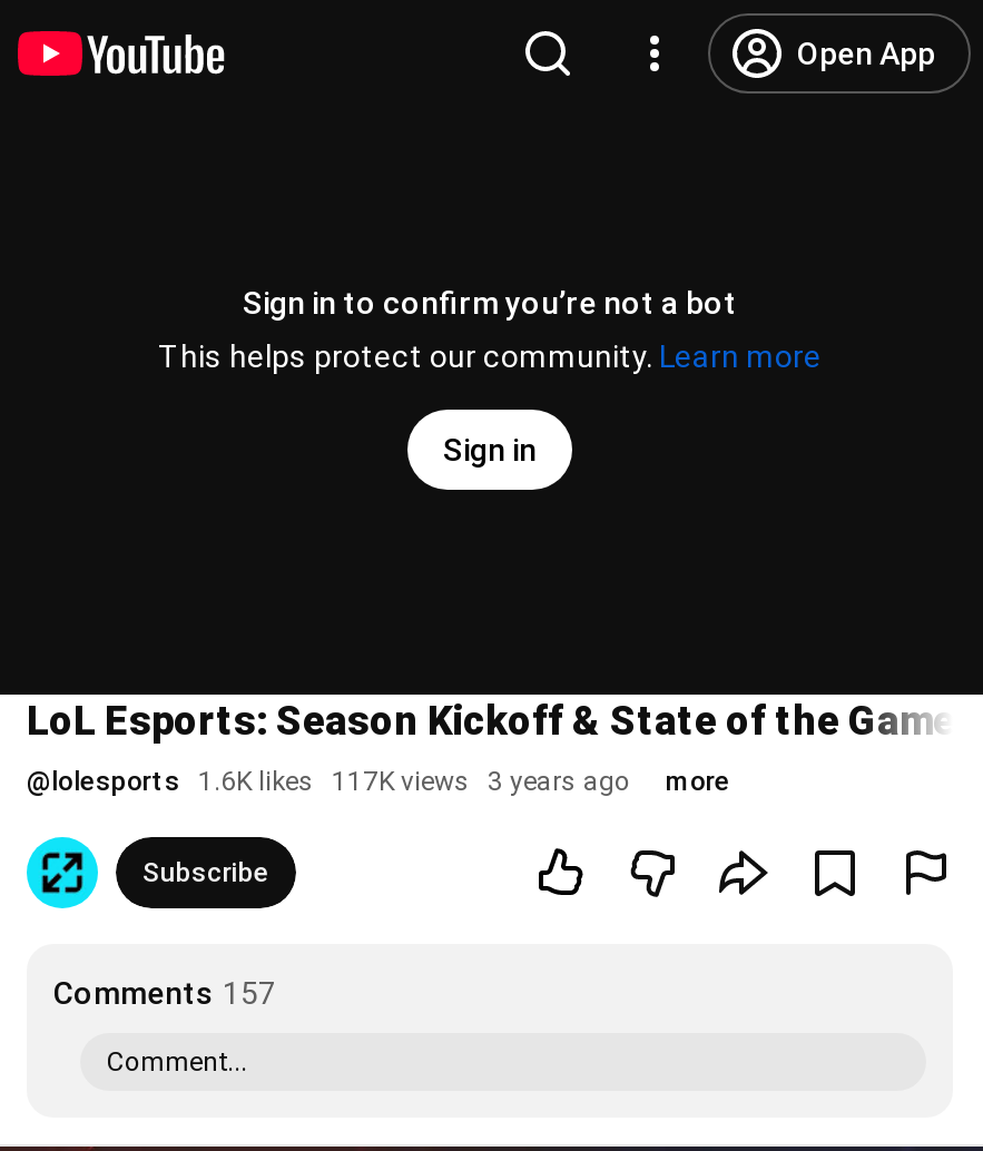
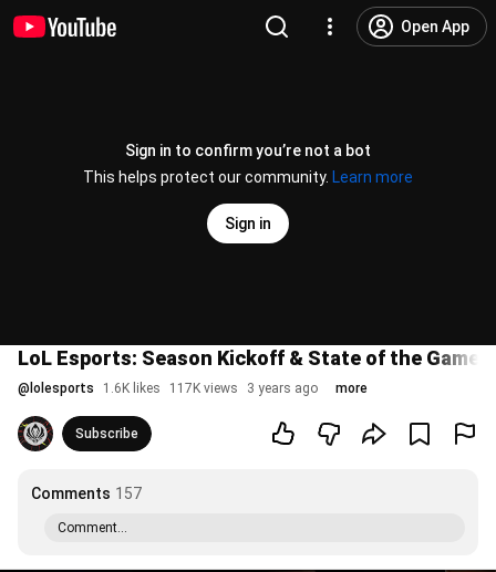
[24,835,100,911] [image] -> [17,415,54,453] [image]

